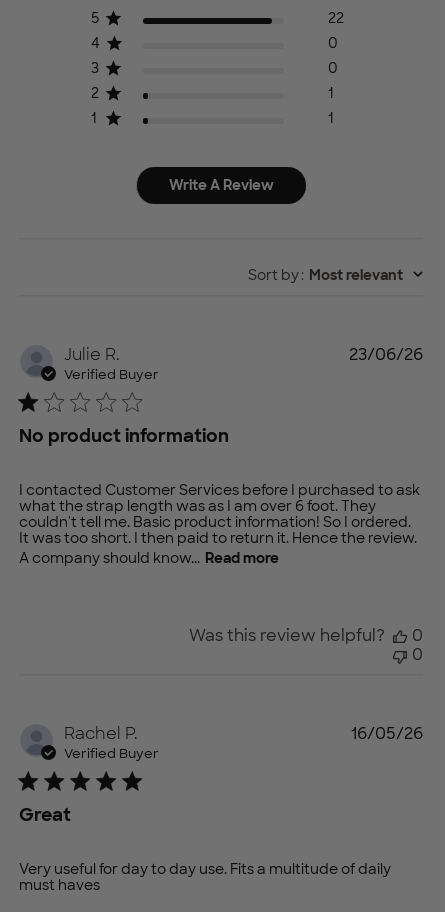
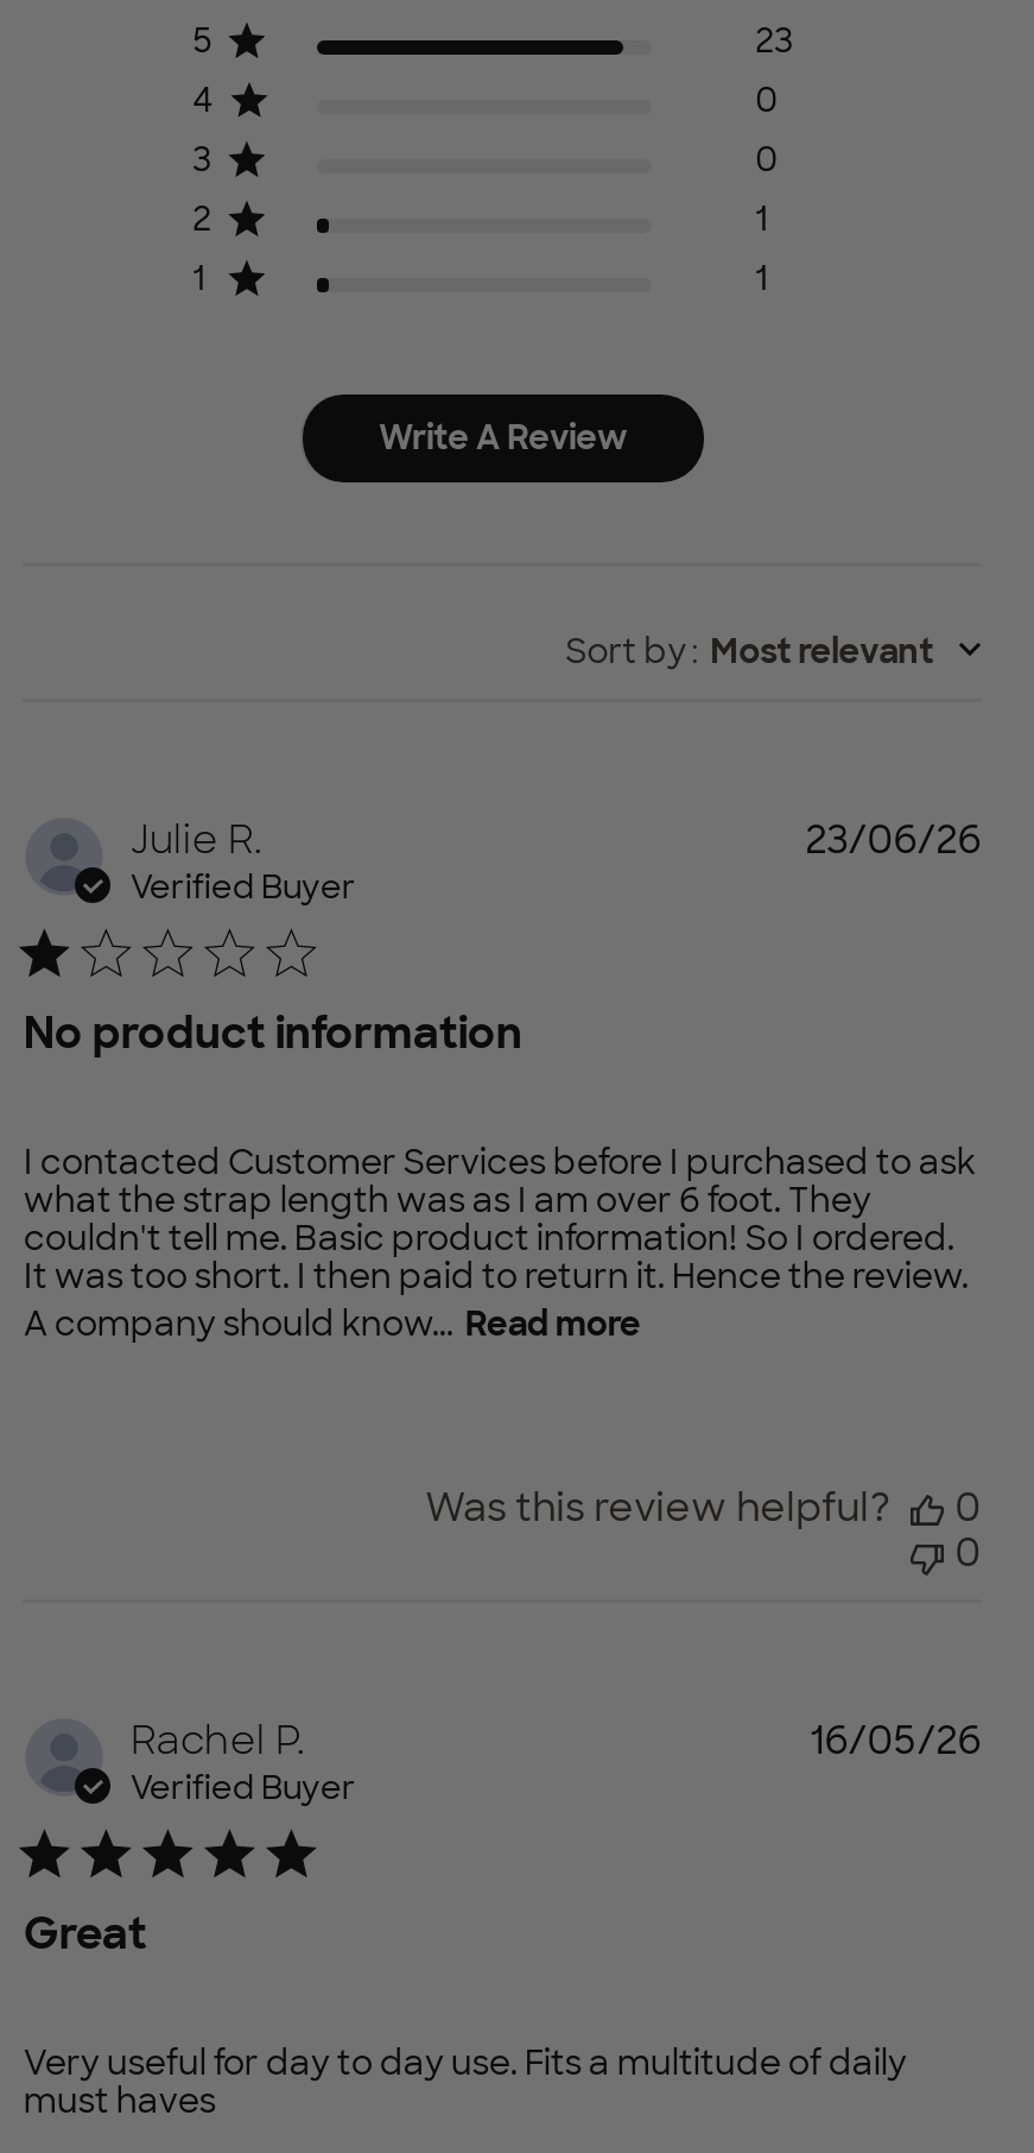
[327,9,343,27] 22 -> [755,19,793,61] 23

